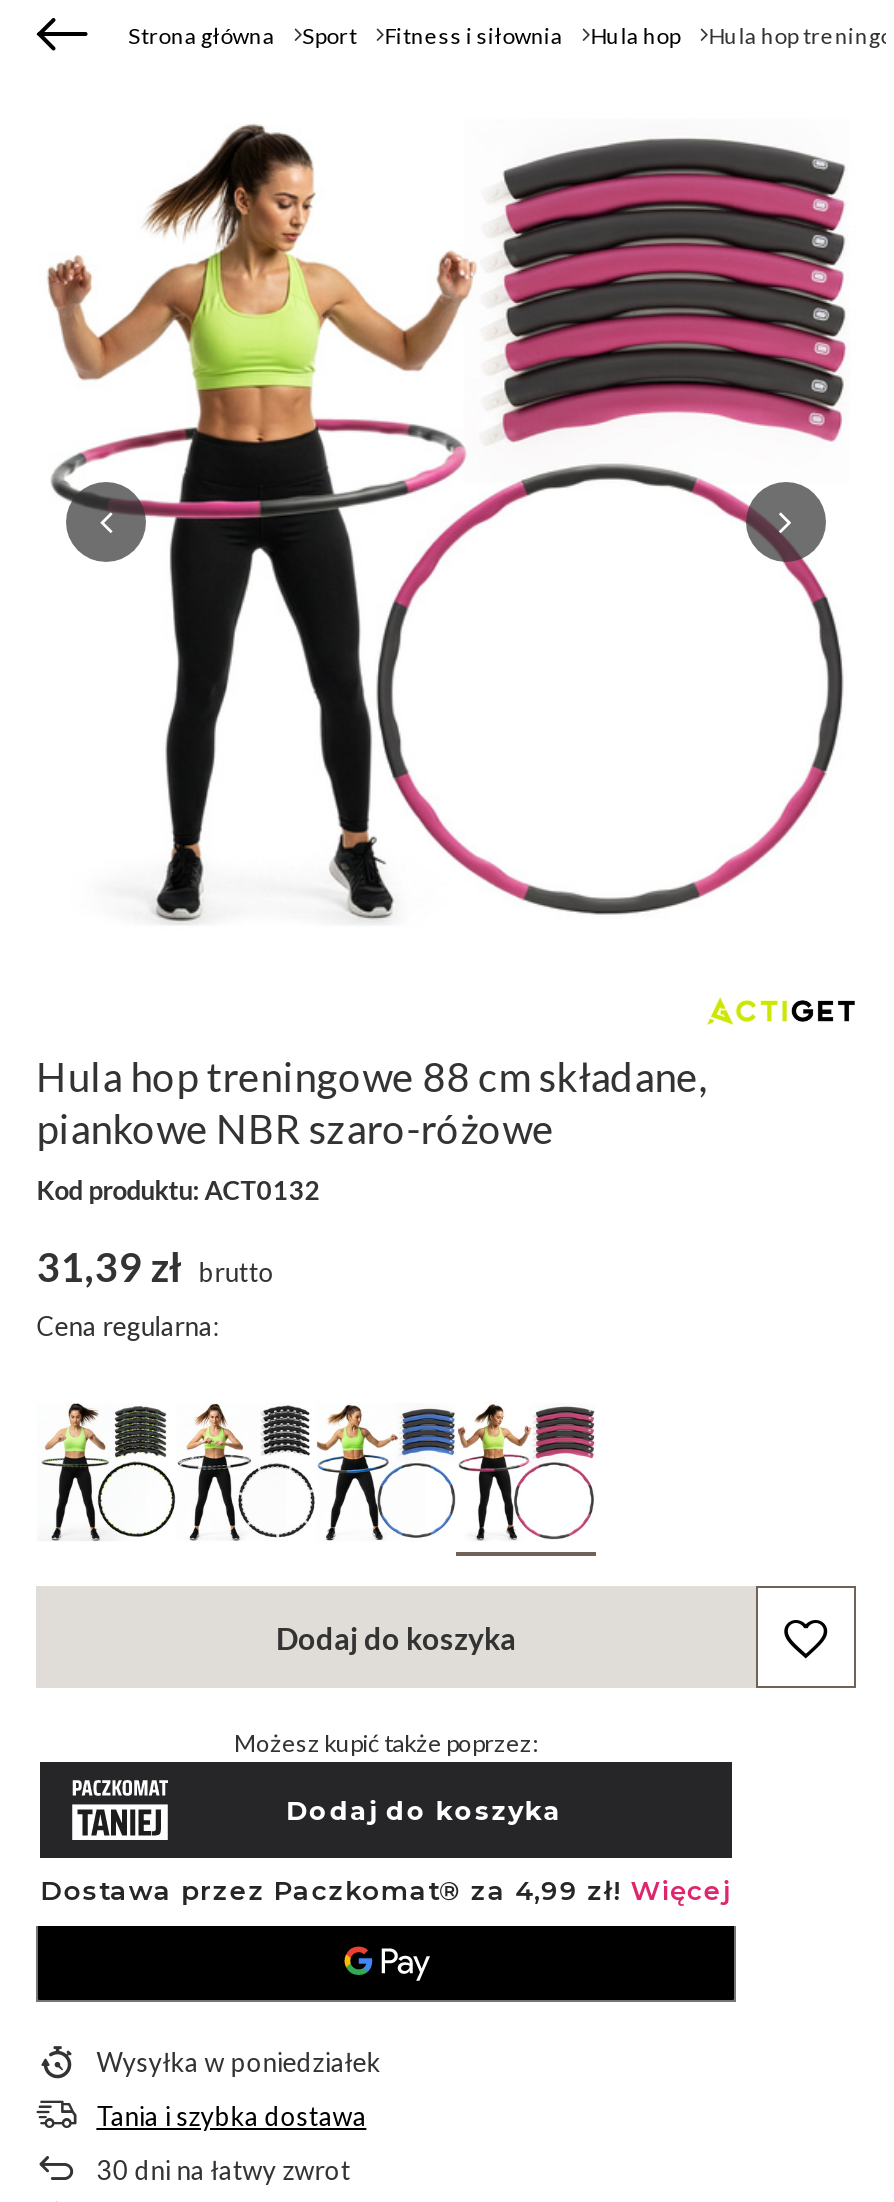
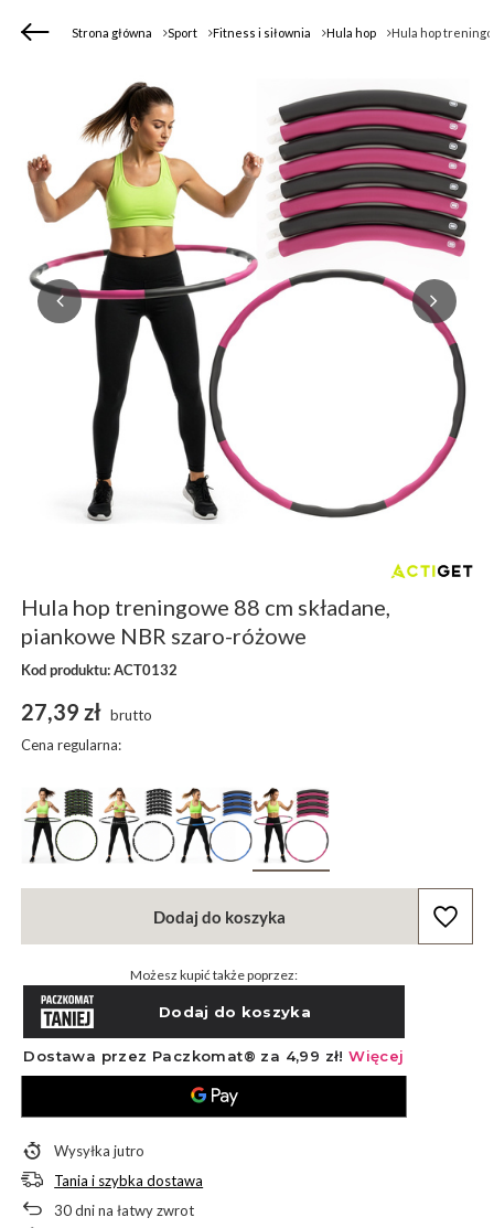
[36,1243,274,1291] 31,39 zł brutto -> [21,699,152,725] 27,39 zł brutto
[96,2047,380,2079] Wysyłka w poniedziałek -> [54,1142,145,1160] Wysyłka jutro

